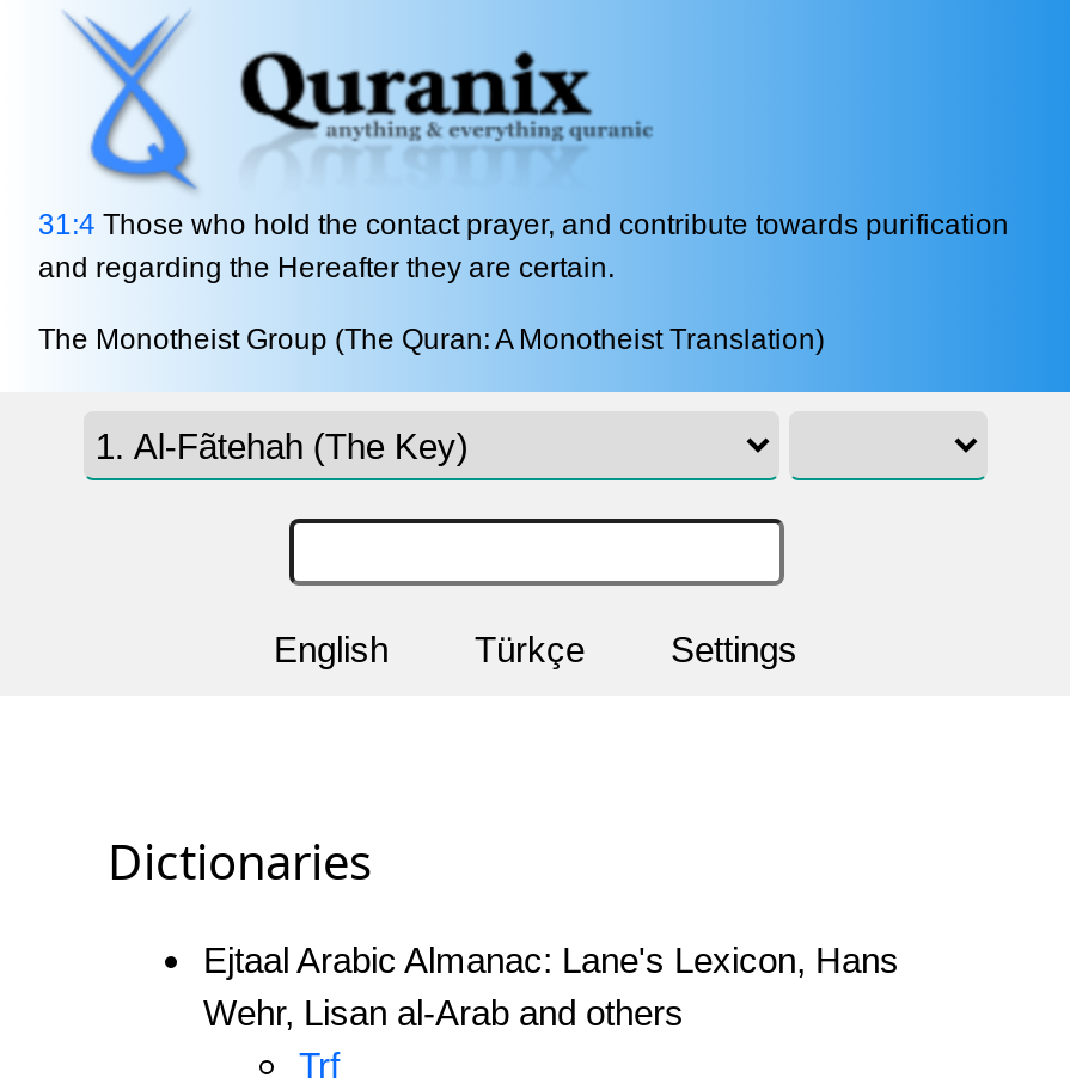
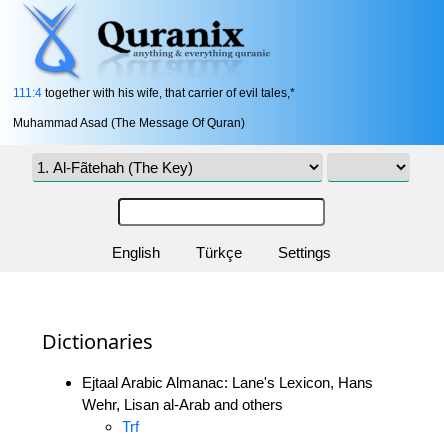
[38,209,1009,285] 31:4 Those who hold the contact prayer, and contribute towards purification | and regarding the Hereafter they are certain. -> [13,86,295,100] 111:4 together with his wife, that carrier of evil tales,*
[38,324,825,357] The Monotheist Group (The Quran: A Monotheist Translation) -> [13,116,245,130] Muhammad Asad (The Message Of Quran)

